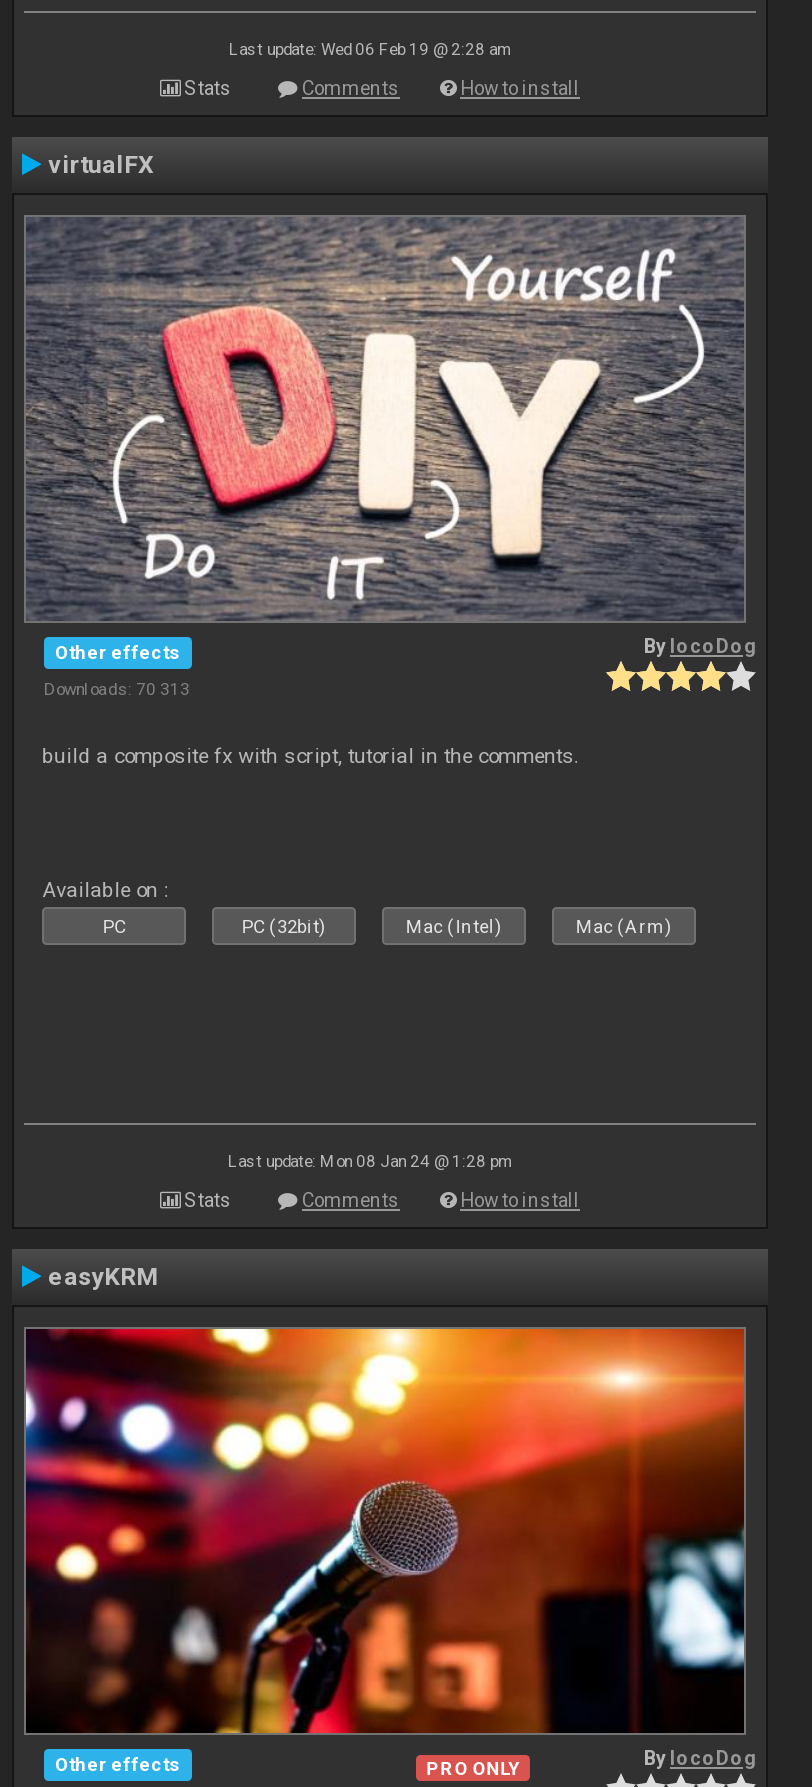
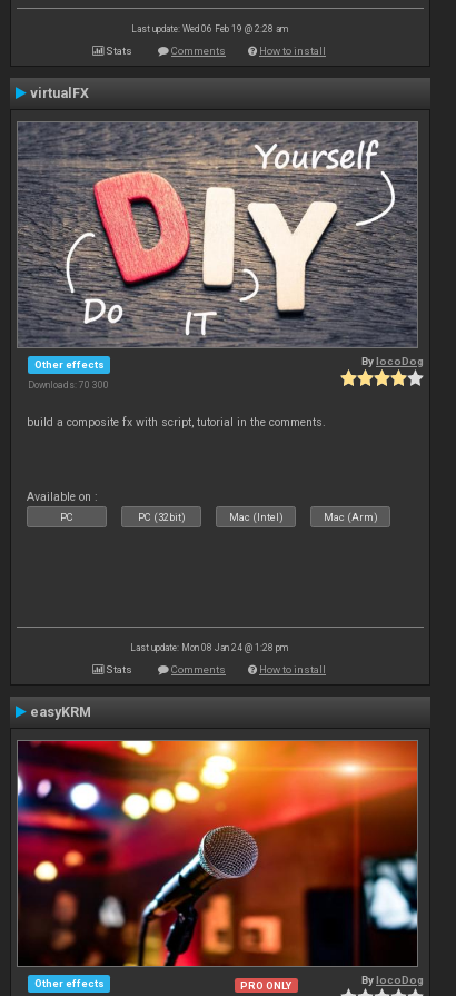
[44,678,190,698] Downloads: 70 313 -> [28,379,109,390] Downloads: 70 300

